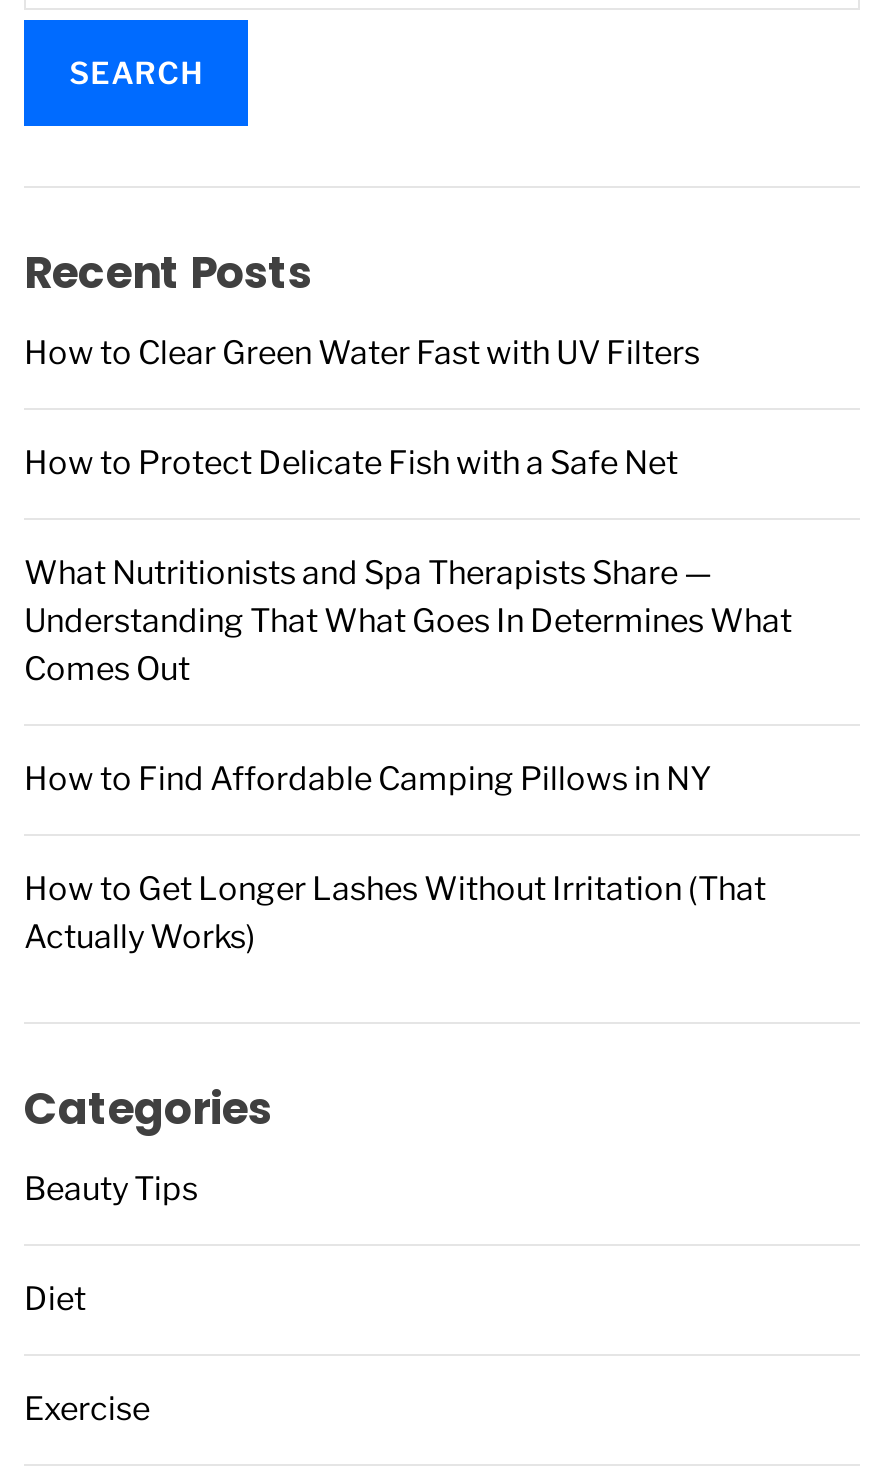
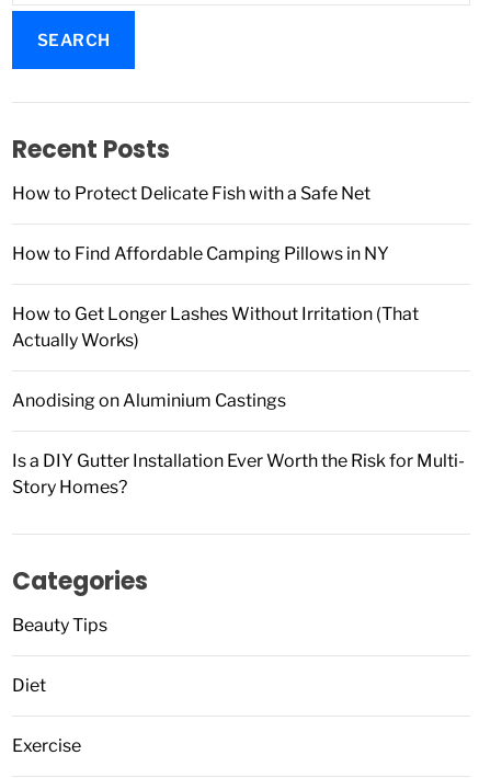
[24,334,700,372] How to Clear Green Water Fast with UV Filters -> none
moved [24,444,678,482] -> [12,183,370,204]: How to Protect Delicate Fish with a Safe Net
[24,554,792,688] What Nutritionists and Spa Therapists Share — | Understanding That What Goes In Determines What | Comes Out -> none
moved [24,760,766,956] -> [12,243,419,351]: How to Find Affordable Camping Pillows in NY | How to Get Longer Lashes Without Irritation (That | Actually Works)
none -> [12,390,465,497] Anodising on Aluminium Castings | Is a DIY Gutter Installation Ever Worth the Risk for Multi- | Story Homes?

